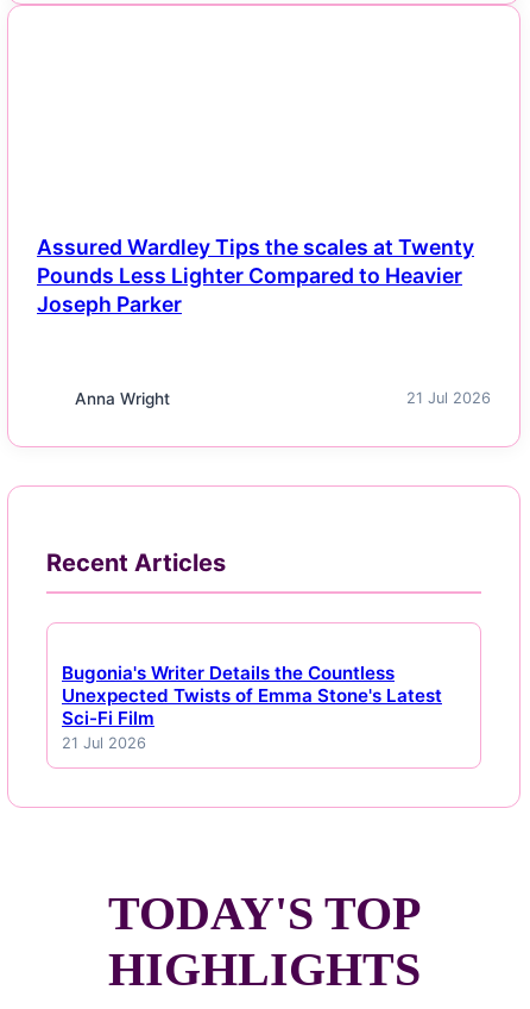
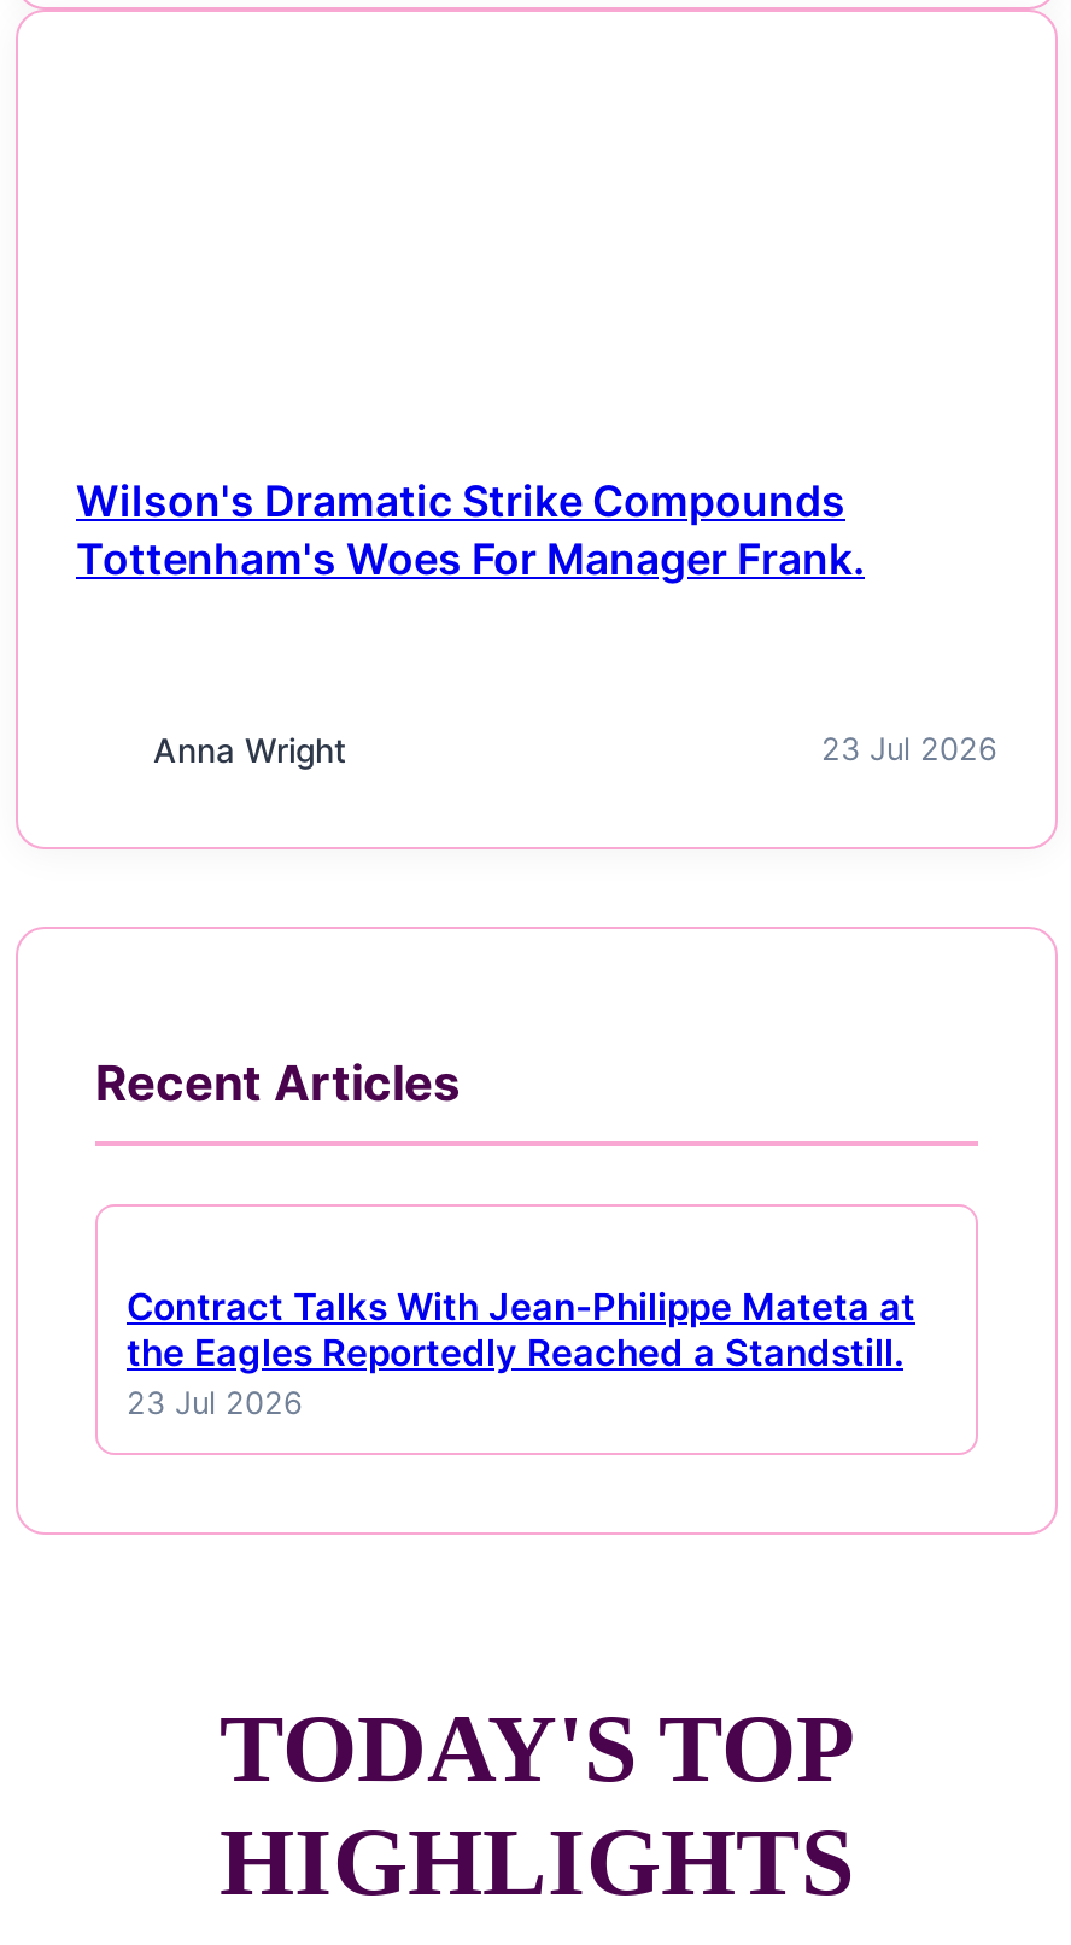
[37,235,474,317] Assured Wardley Tips the scales at Twenty | Pounds Less Lighter Compared to Heavier | Joseph Parker -> [76,476,865,585] Wilson's Dramatic Strike Compounds | Tottenham's Woes For Manager Frank.
[406,389,491,407] 21 Jul 2026 -> [821,732,997,768] 23 Jul 2026
[62,662,442,752] Bugonia's Writer Details the Countless | Unexpected Twists of Emma Stone's Latest | Sci-Fi Film | 21 Jul 2026 -> [127,1284,915,1421] Contract Talks With Jean-Philippe Mateta at | the Eagles Reportedly Reached a Standstill. | 23 Jul 2026

